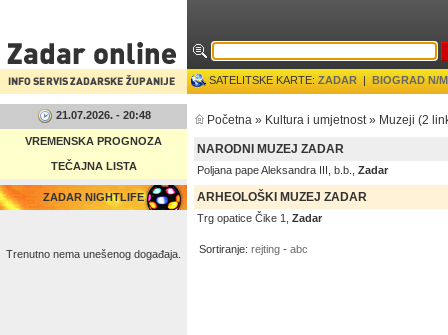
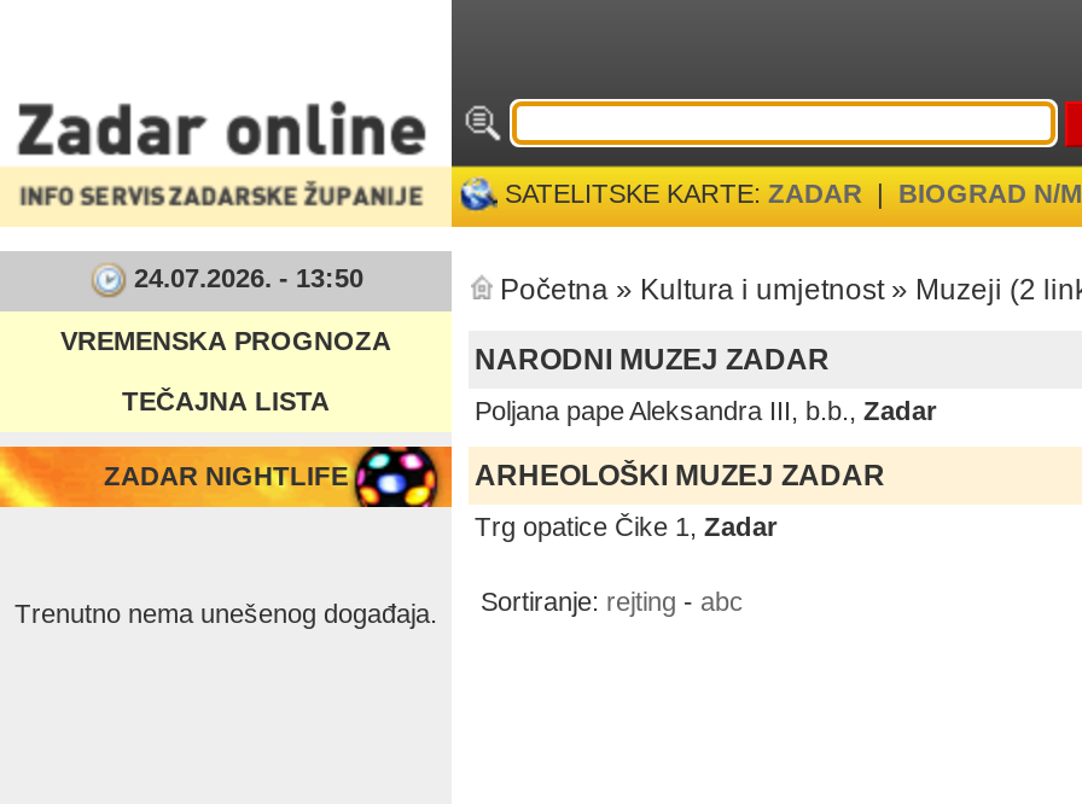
[55,109,150,121] 21.07.2026. - 20:48 -> [134,263,363,292] 24.07.2026. - 13:50

